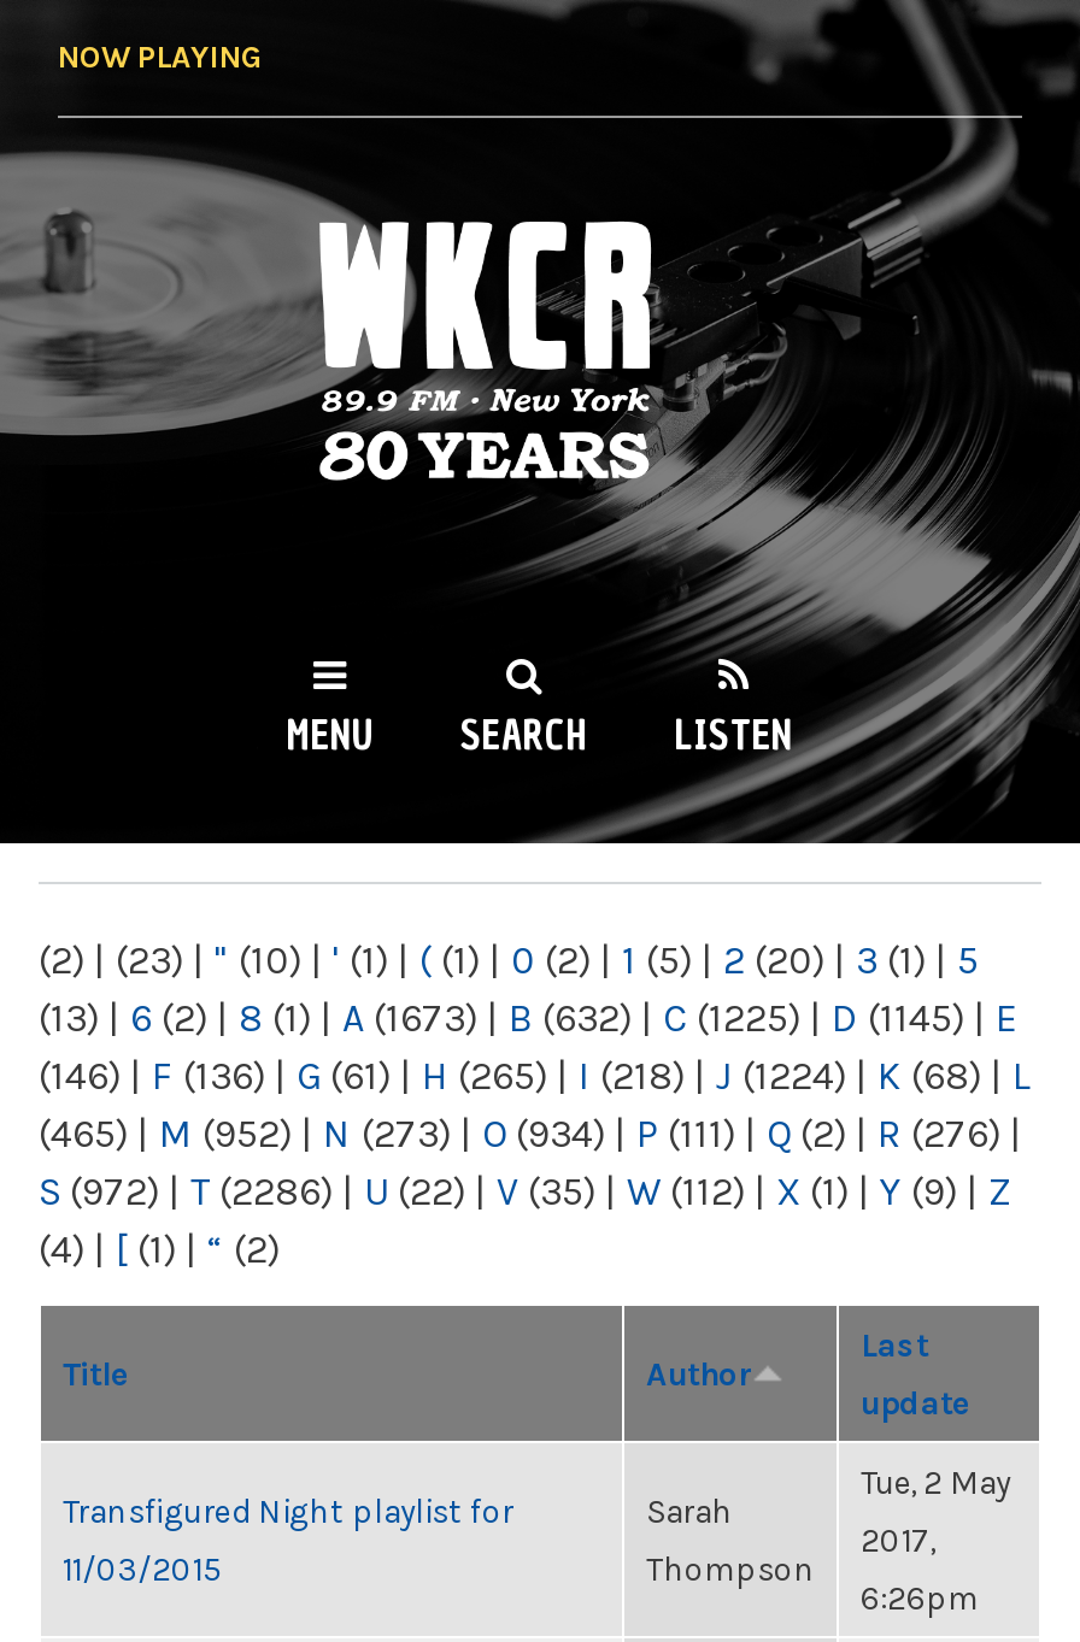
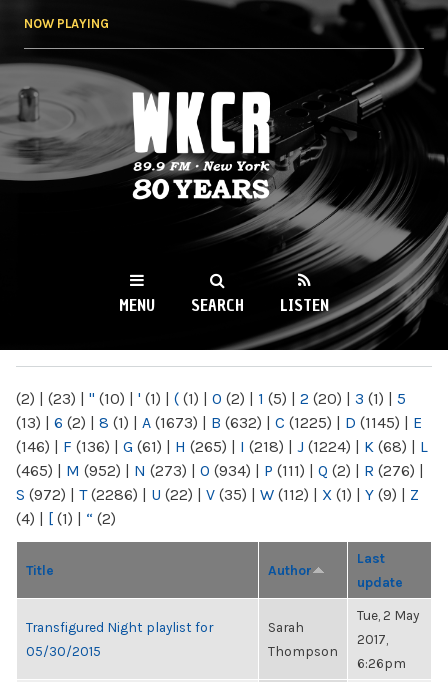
[63,1549,222,1588] 11/03/2015 -> [26,643,101,659] 05/30/2015

